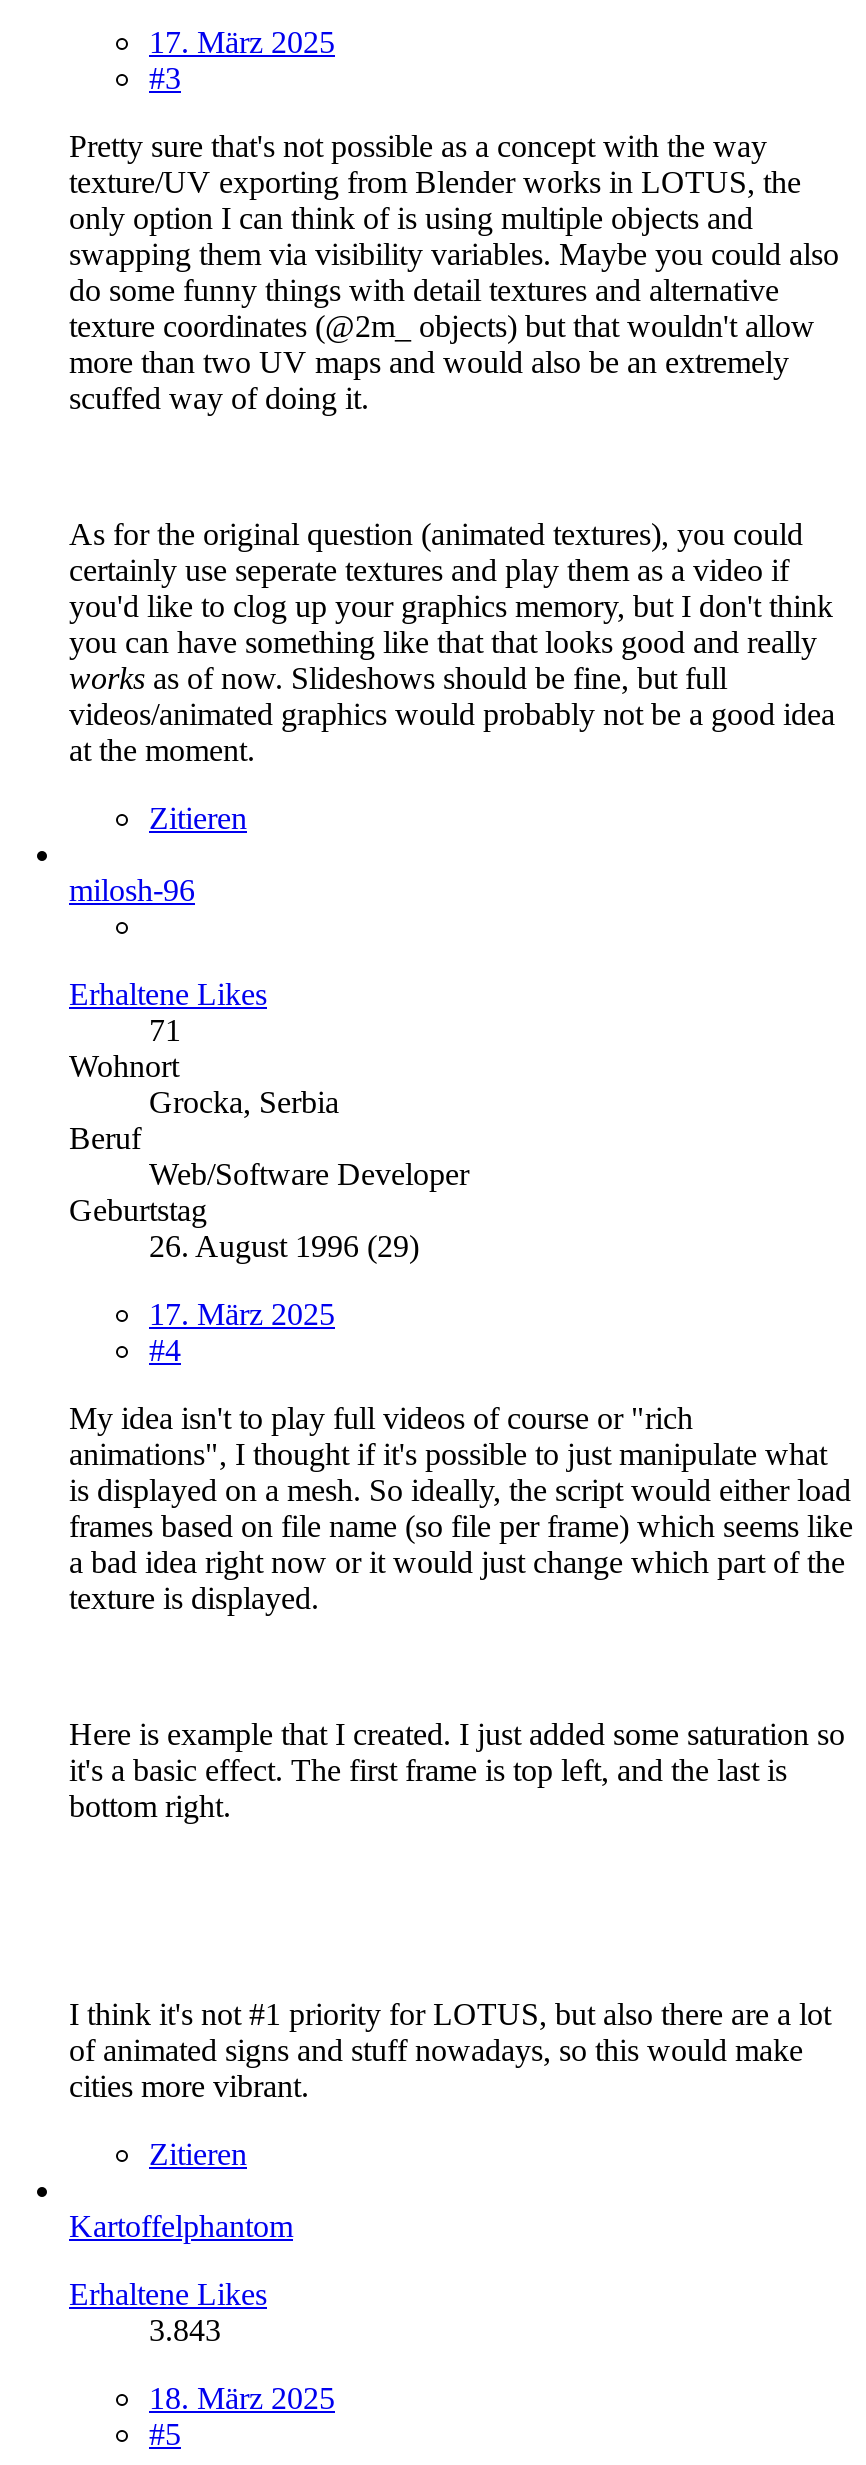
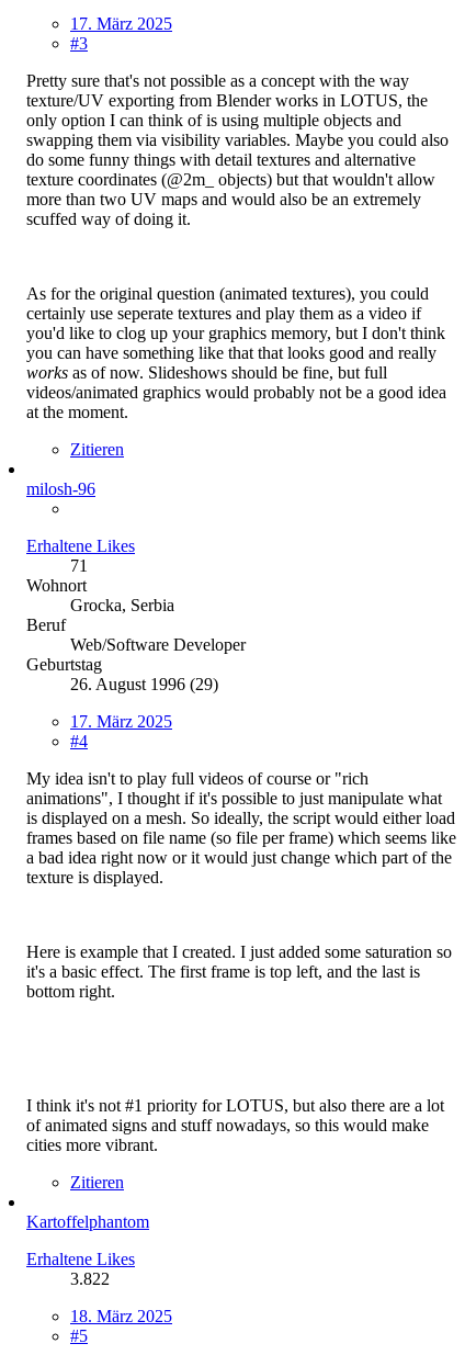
[149,2313,221,2347] 3.843 -> [70,1269,110,1288] 3.822

